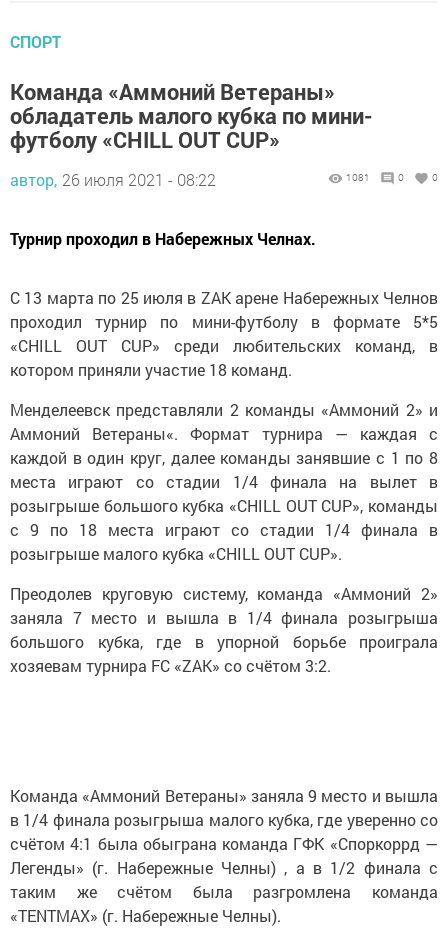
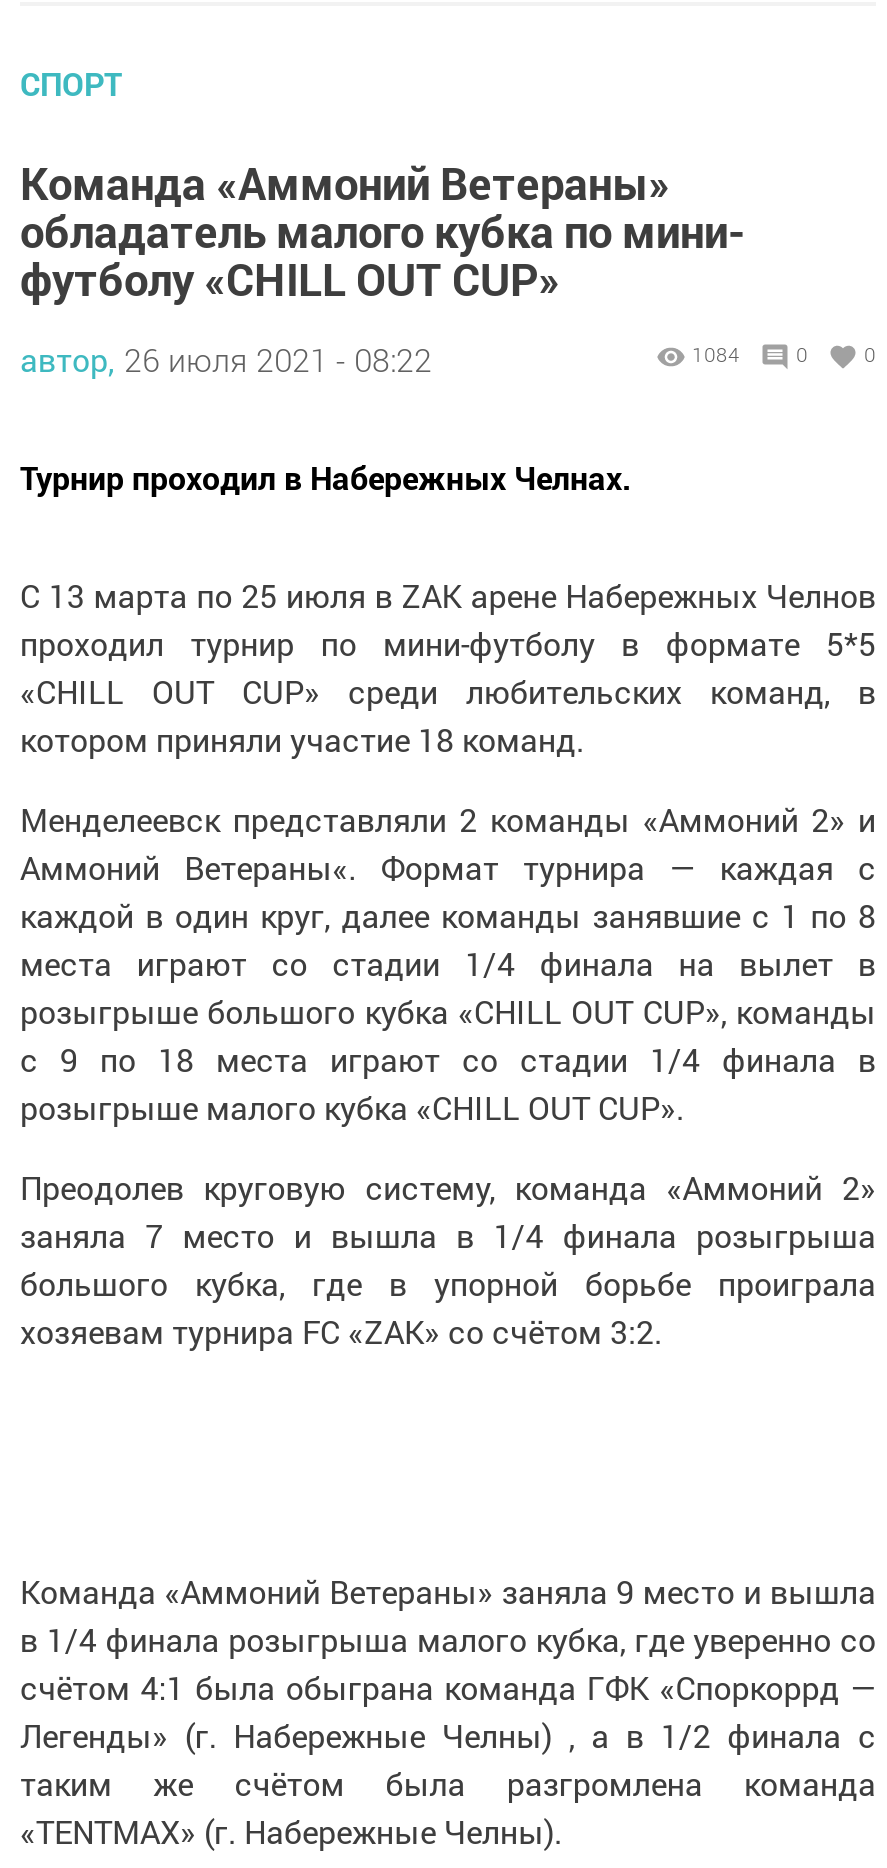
[346,171,370,184] 1081 -> [692,343,740,369] 1084

